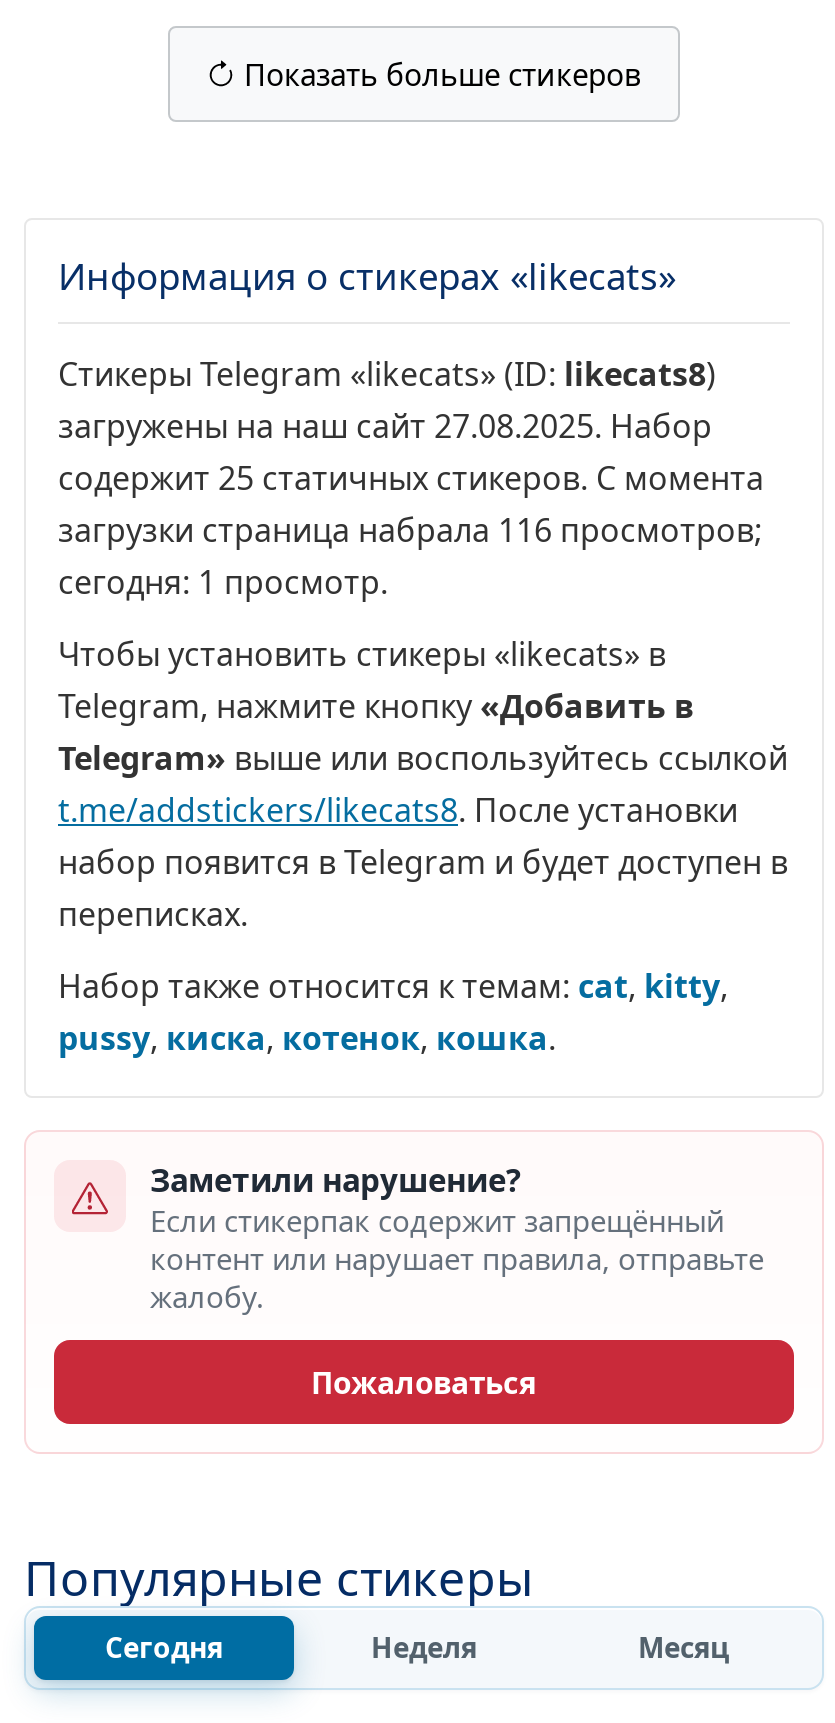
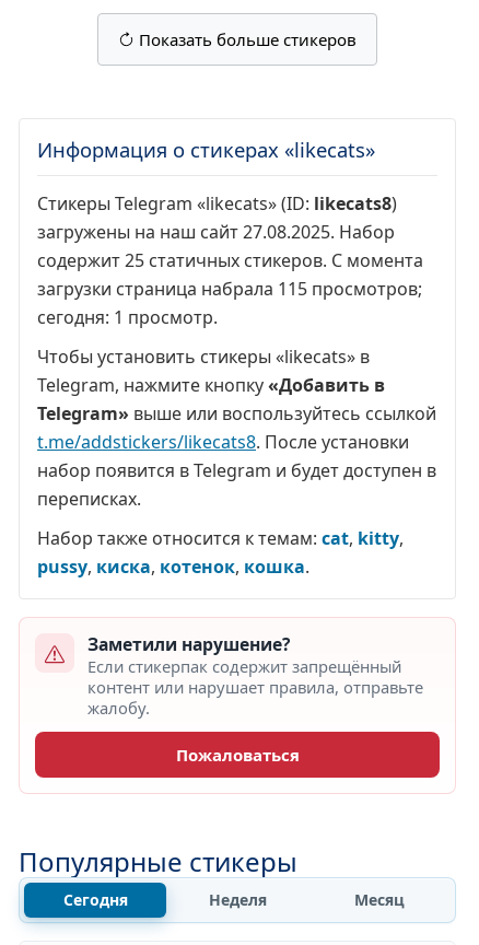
[58,508,762,552] загрузки страница набрала 116 просмотров; -> [37,277,422,301] загрузки страница набрала 115 просмотров;

